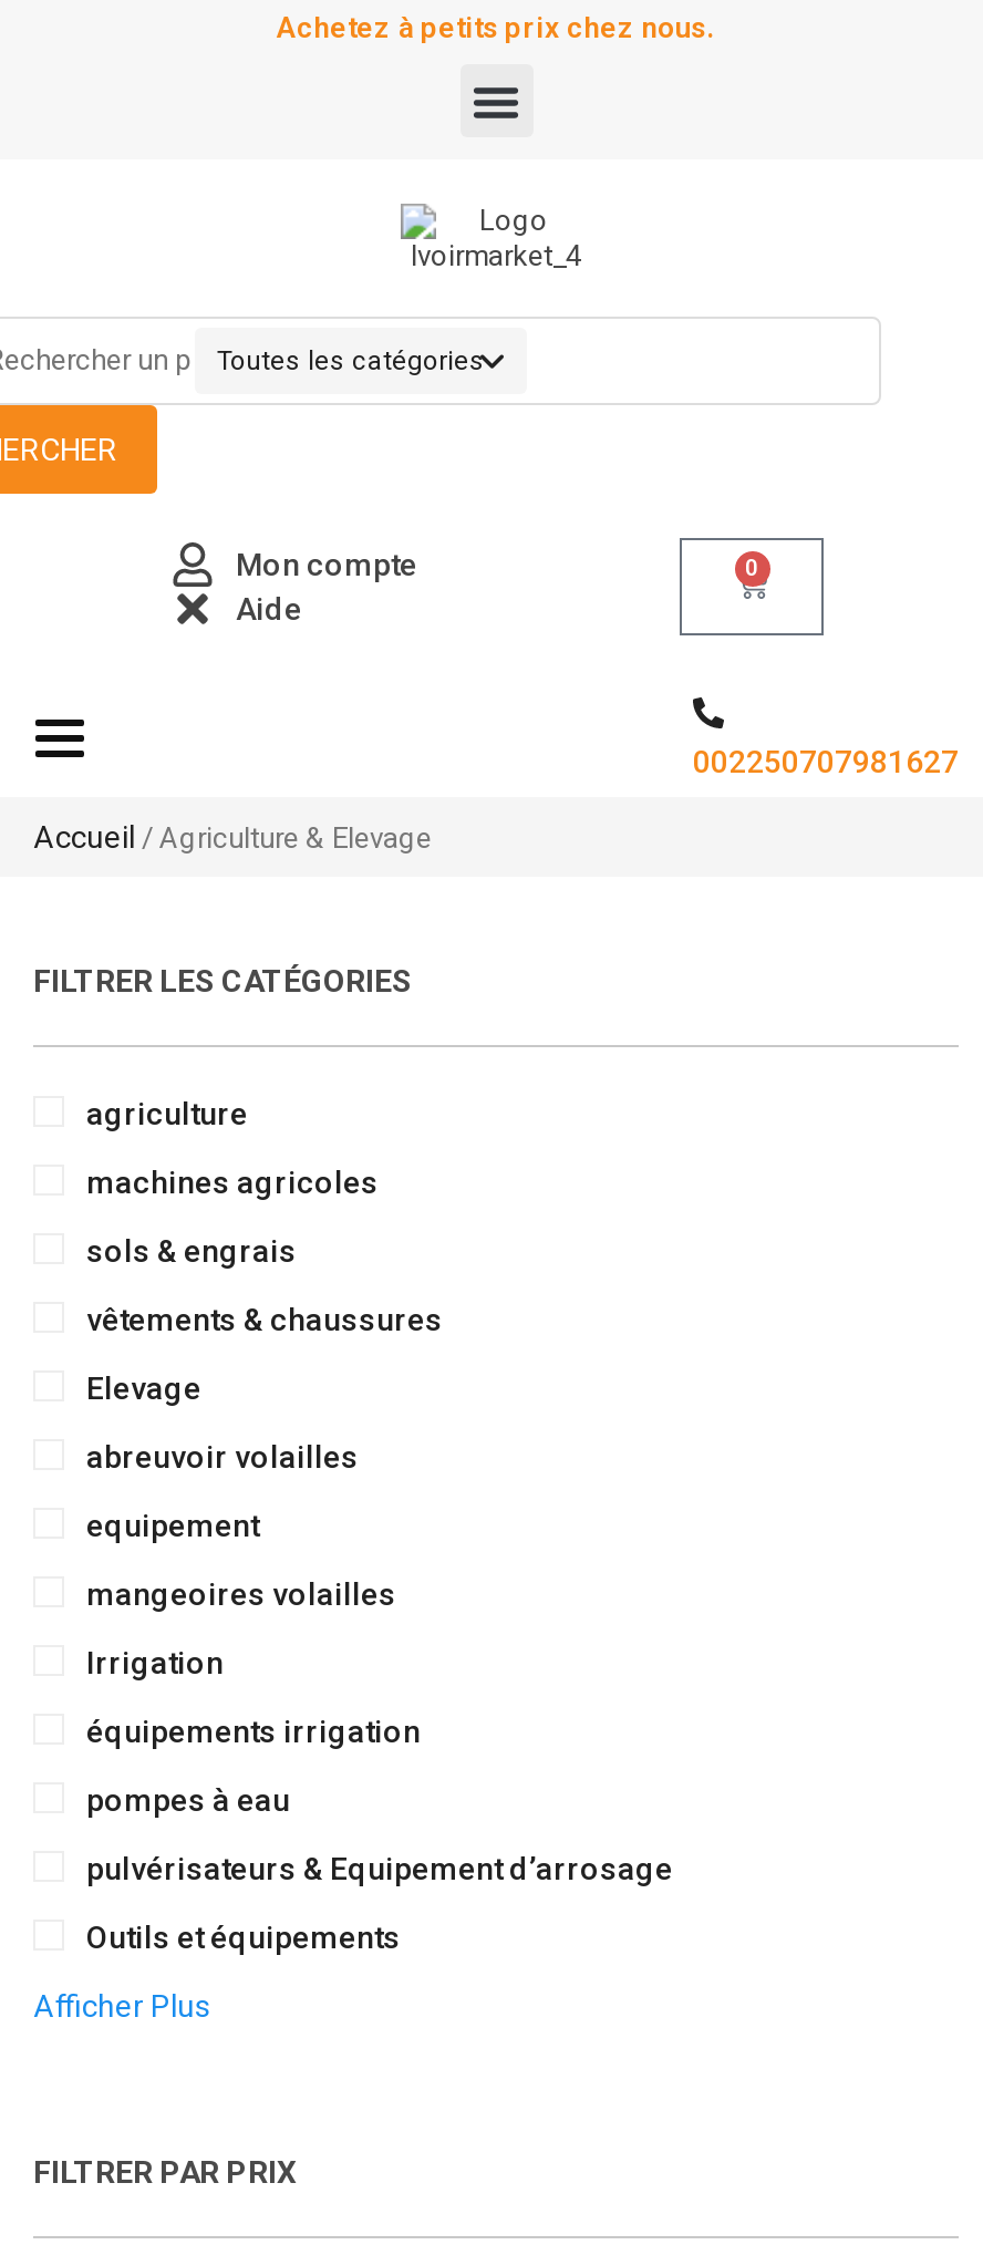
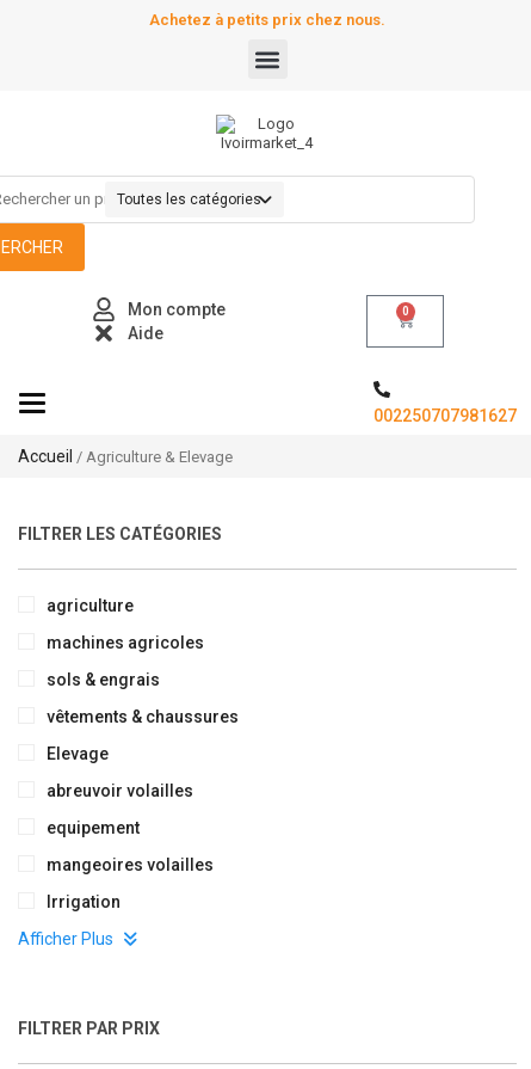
[86,1714,673,1955] équipements irrigation | pompes à eau | pulvérisateurs & Equipement d’arrosage | Outils et équipements -> none

